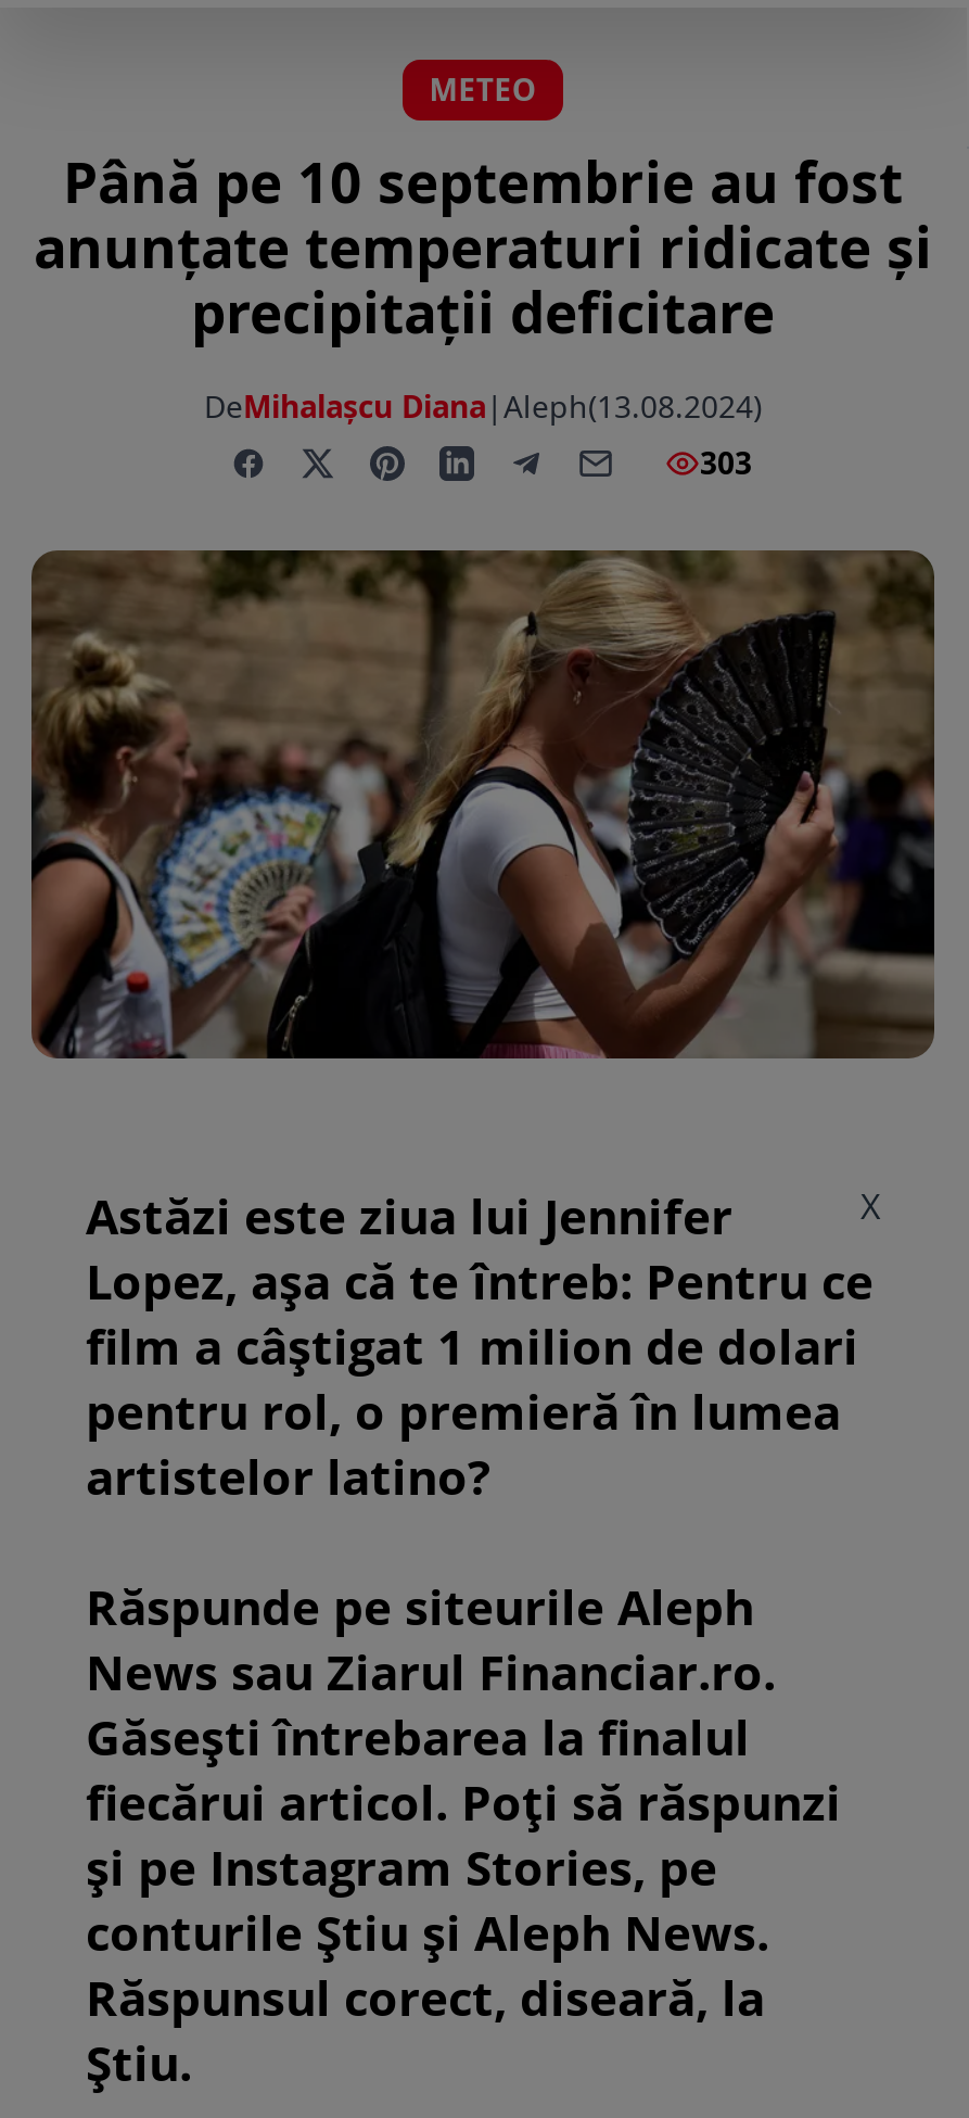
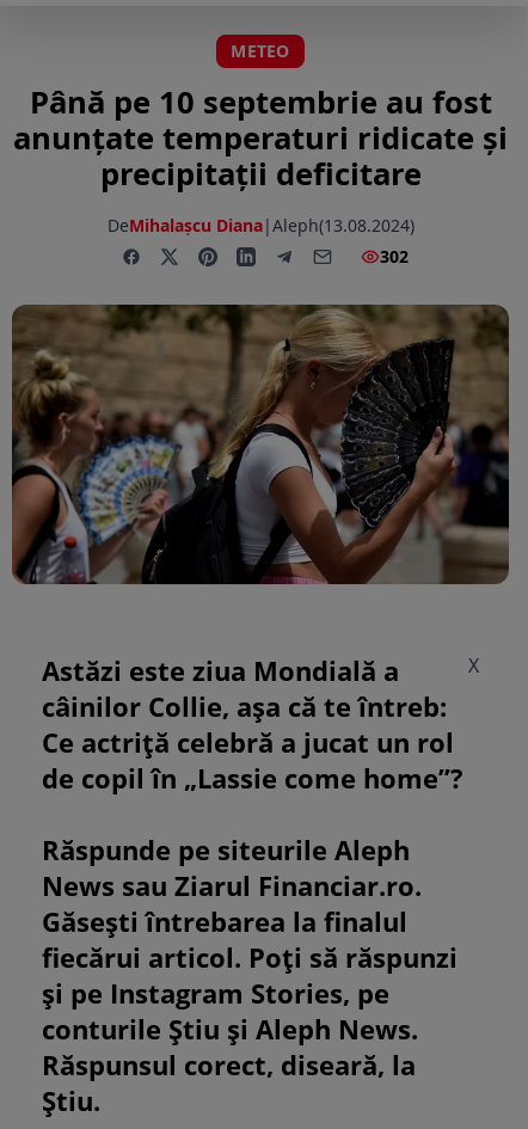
[700,442,752,483] 303 -> [380,245,409,268] 302
[86,1182,874,1507] Astăzi este ziua lui Jennifer | Lopez, așa că te întreb: Pentru ce | film a câștigat 1 milion de dolari | pentru rol, o premieră în lumea | artistelor latino? -> [42,652,463,795] Astăzi este ziua Mondială a | câinilor Collie, așa că te întreb: | Ce actriță celebră a jucat un rol | de copil în „Lassie come home”?

